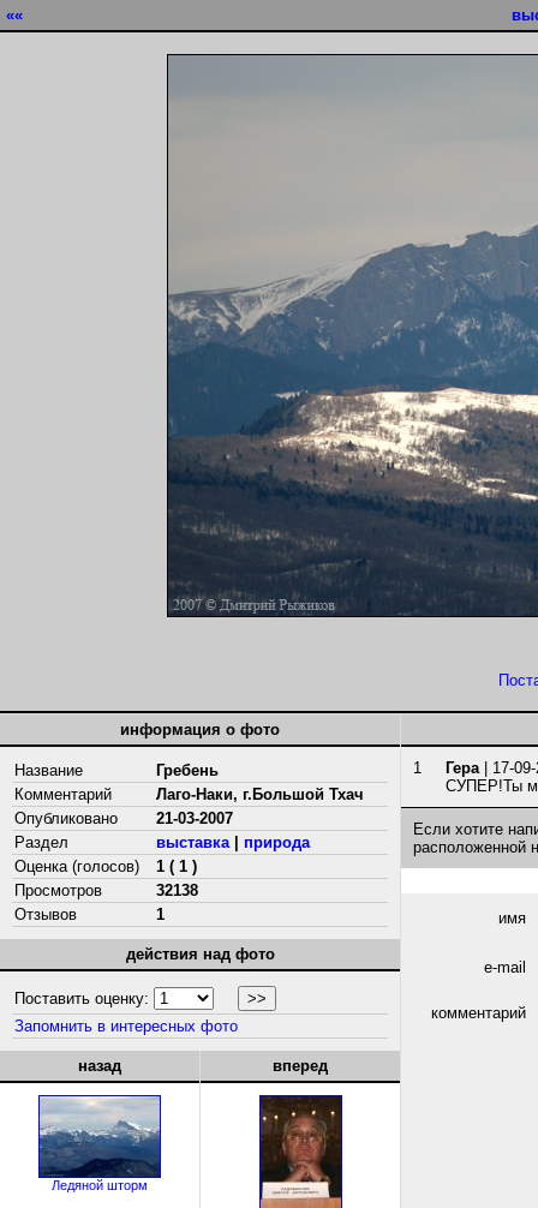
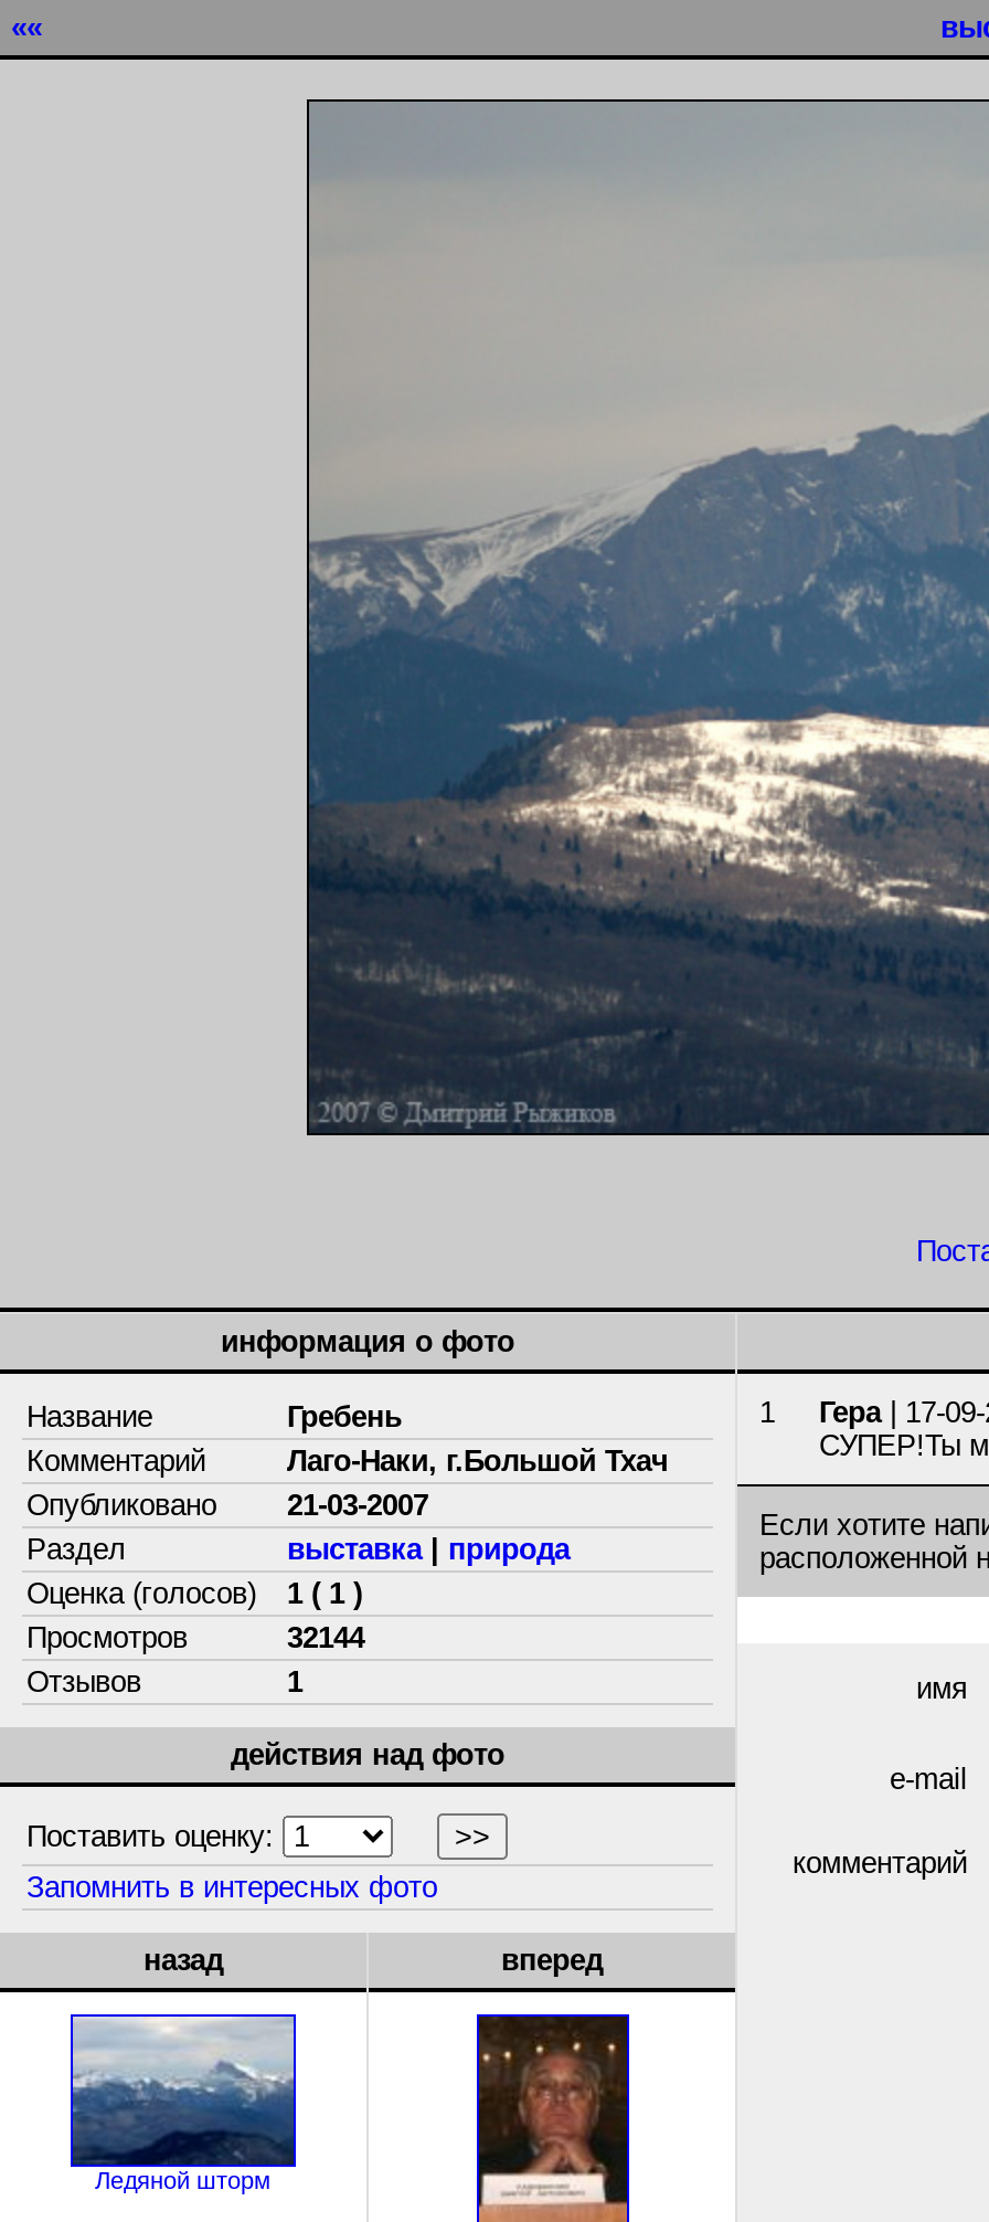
[156,881,198,899] 32138 -> [287,1621,364,1654] 32144

